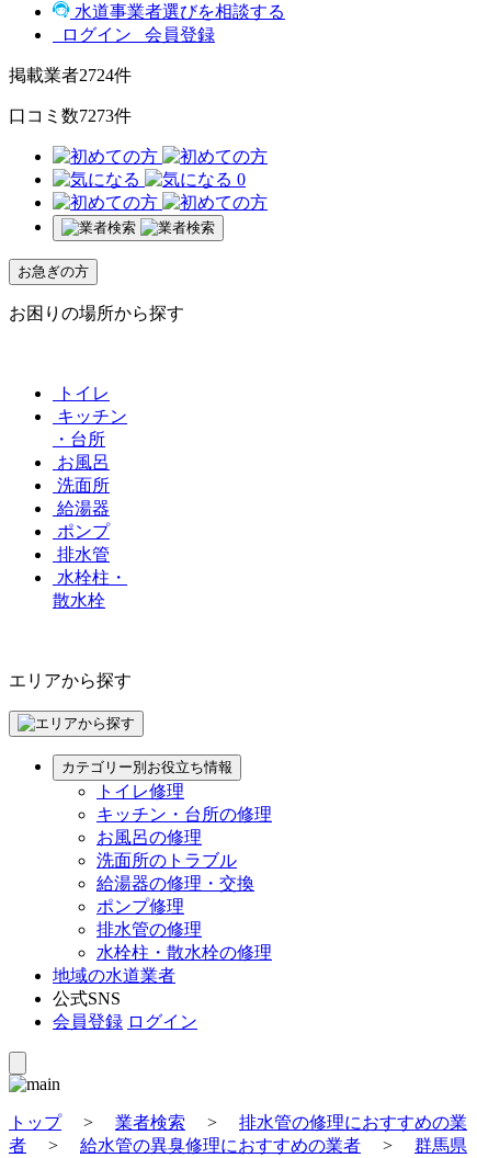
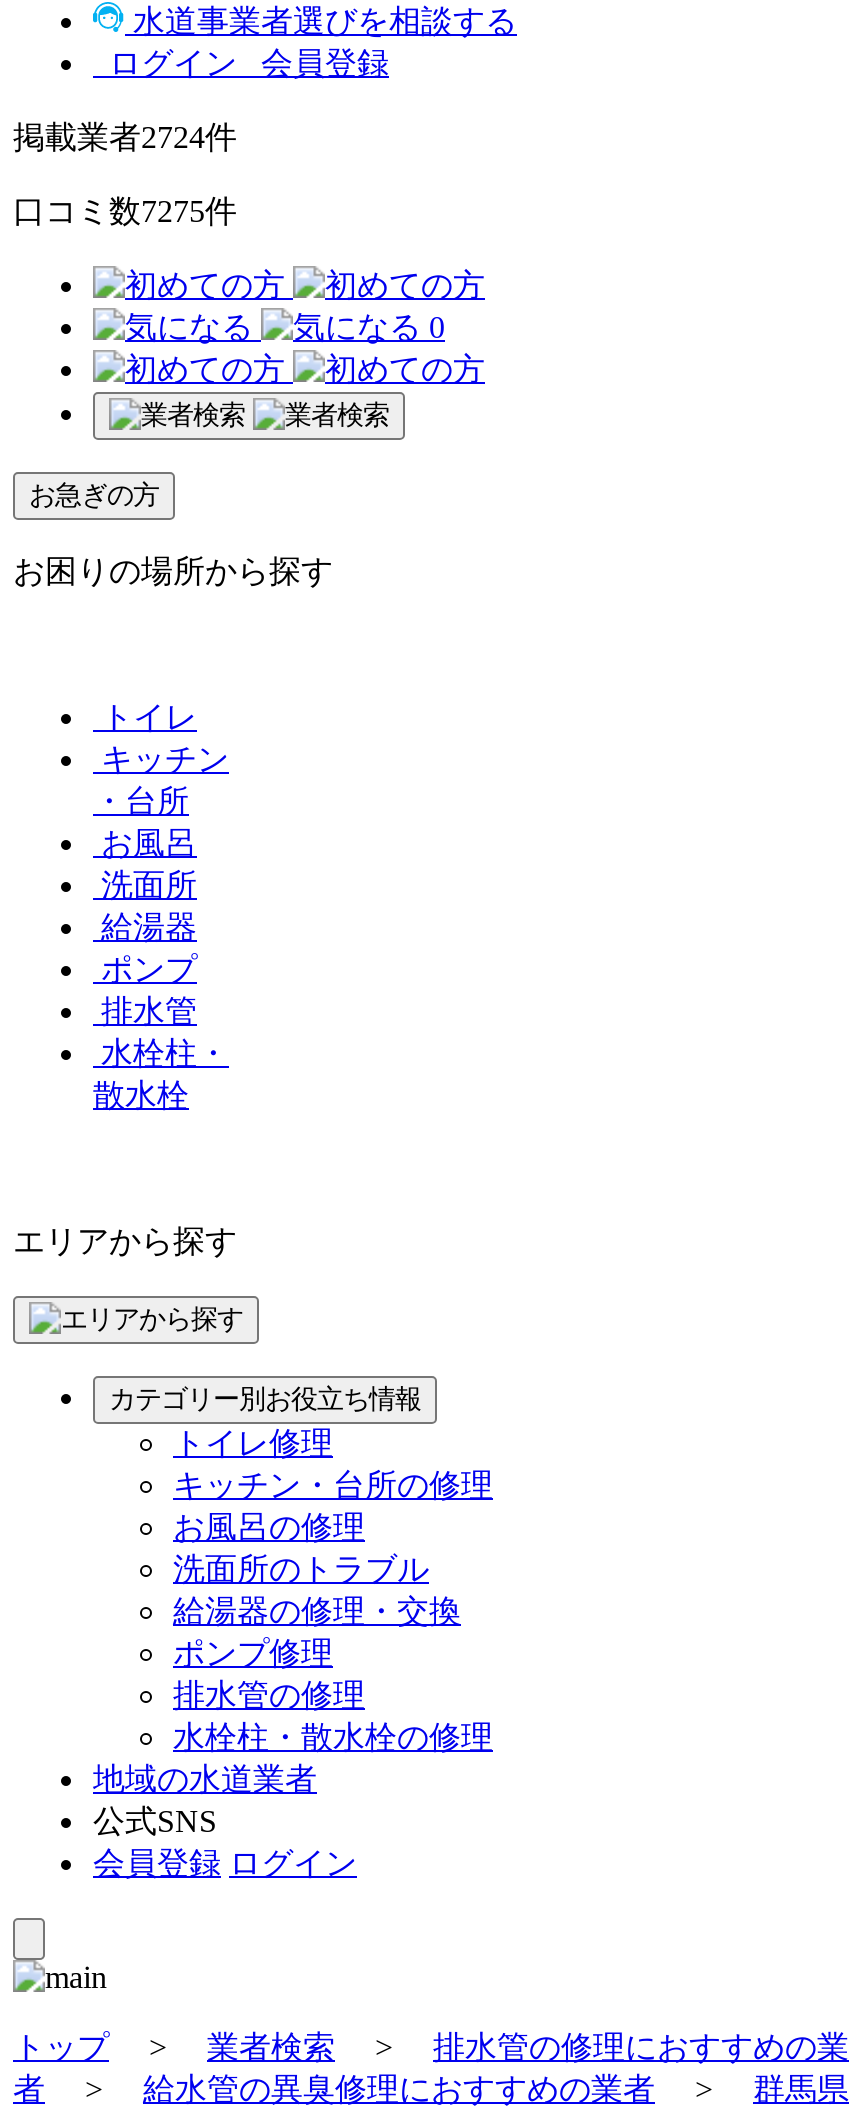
[9,106,132,125] 口コミ数7273件 -> [13,194,237,228] 口コミ数7275件

